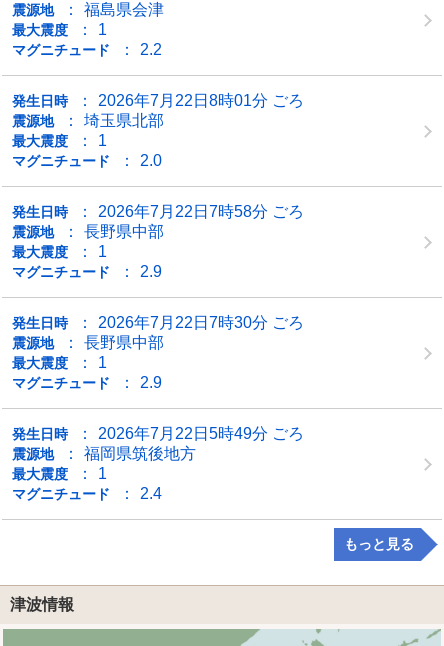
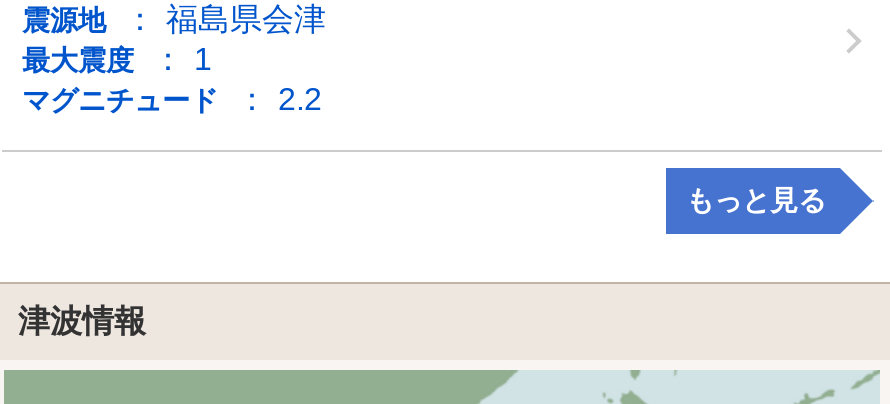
[12,92,304,502] 発生日時 | 2026年7月22日8時01分 ごろ | 震源地 | 埼玉県北部 | 最大震度 | 1 | マグニチュード | 2.0 | 発生日時 | 2026年7月22日7時58分 ごろ | 震源地 | 長野県中部 | 最大震度 | 1 | マグニチュード | 2.9 | 発生日時 | 2026年7月22日7時30分 ごろ | 震源地 | 長野県中部 | 最大震度 | 1 | マグニチュード | 2.9 | 発生日時 | 2026年7月22日5時49分 ごろ | 震源地 | 福岡県筑後地方 | 最大震度 | 1 | マグニチュード | 2.4 -> none

